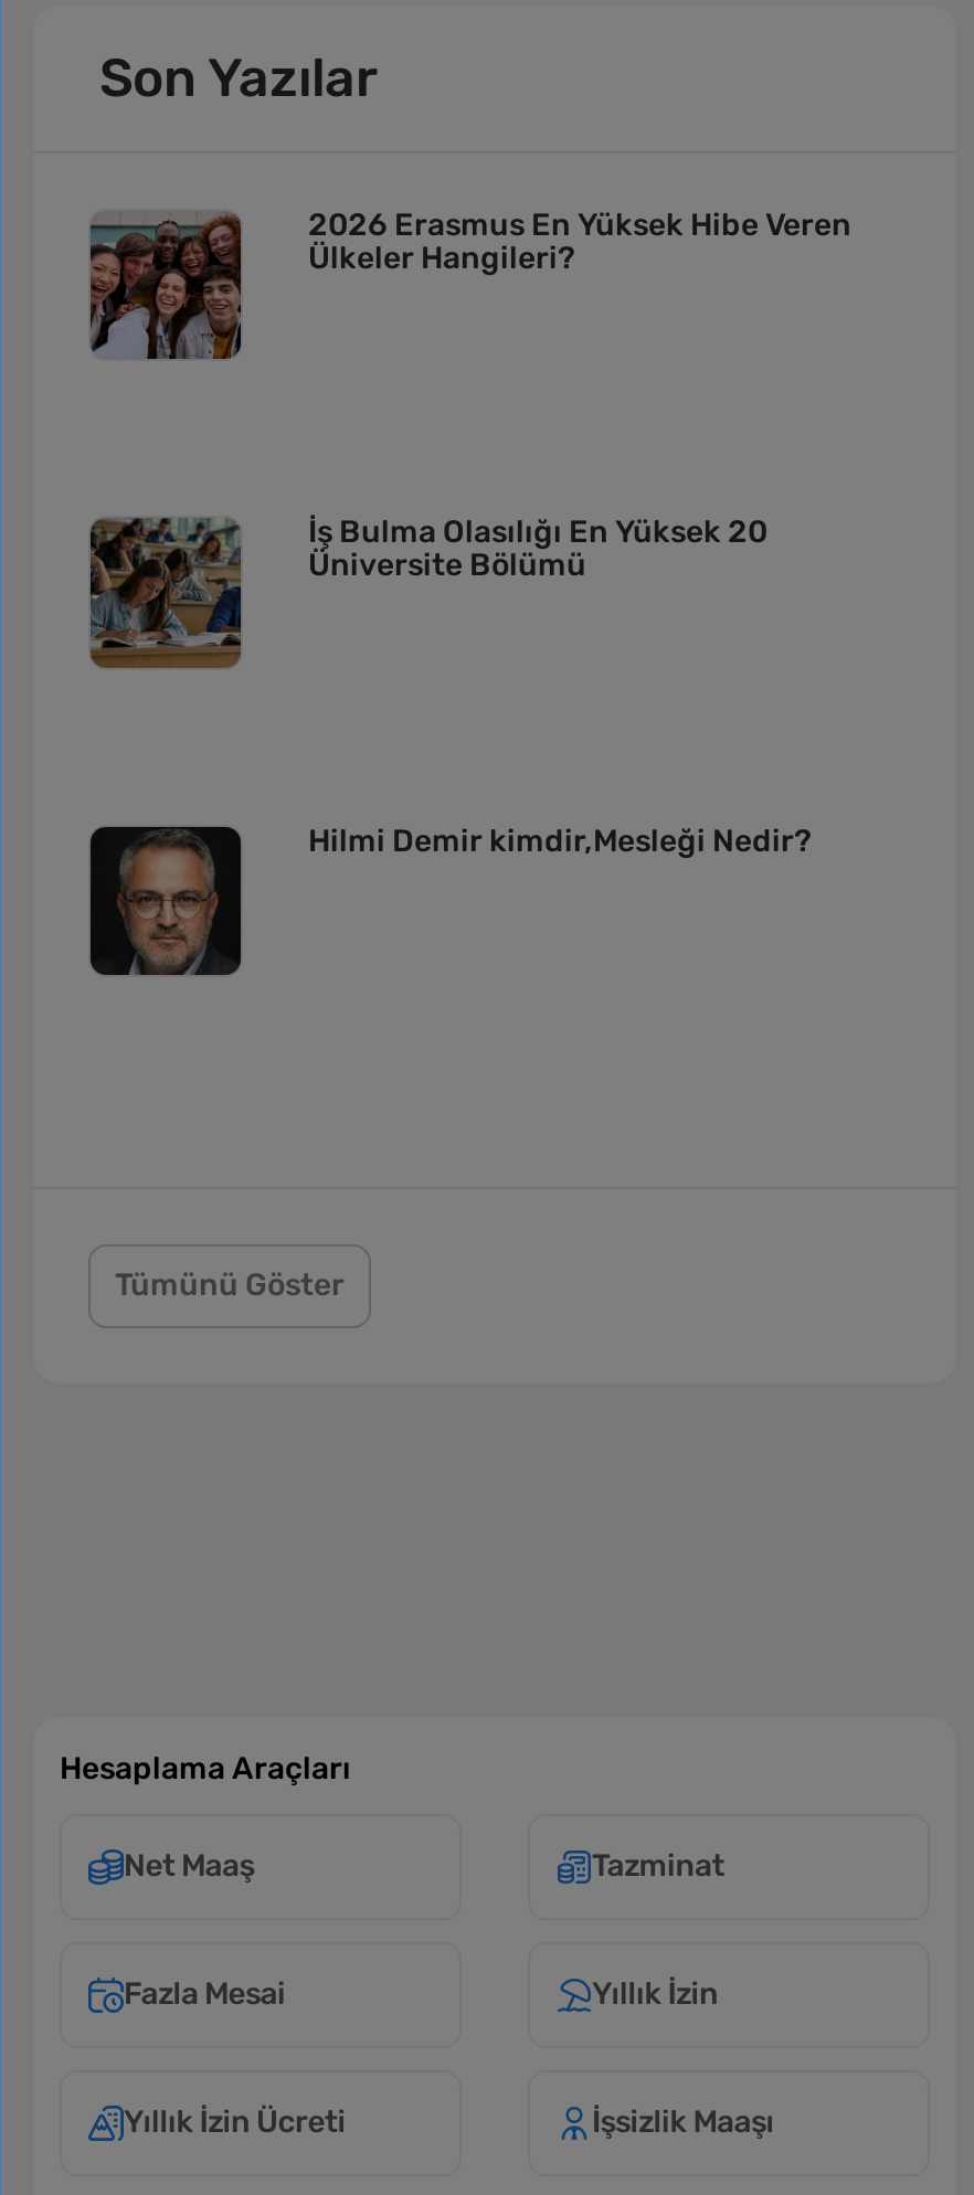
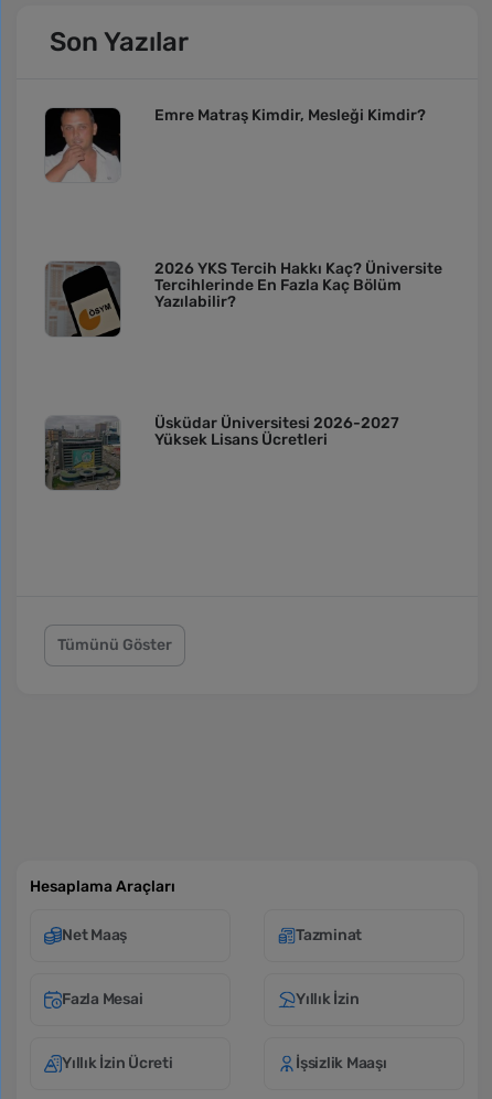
[88,206,851,361] [image] | 2026 Erasmus En Yüksek Hibe Veren | Ülkeler Hangileri? -> [44,105,425,182] [image] | Emre Matraş Kimdir, Mesleği Kimdir?
[91,514,767,670] [image] | İş Bulma Olasılığı En Yüksek 20 | Üniversite Bölümü -> [45,259,442,338] [image] | 2026 YKS Tercih Hakkı Kaç? Üniversite | Tercihlerinde En Fazla Kaç Bölüm | Yazılabilir?
[88,822,812,975] [image] | Hilmi Demir kimdir,Mesleği Nedir? -> [44,413,399,491] [image] | Üsküdar Üniversitesi 2026-2027 | Yüksek Lisans Ücretleri

